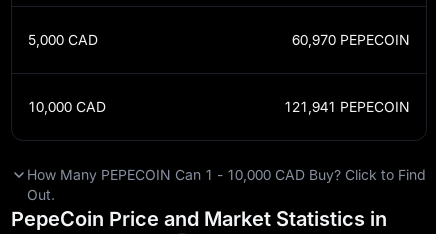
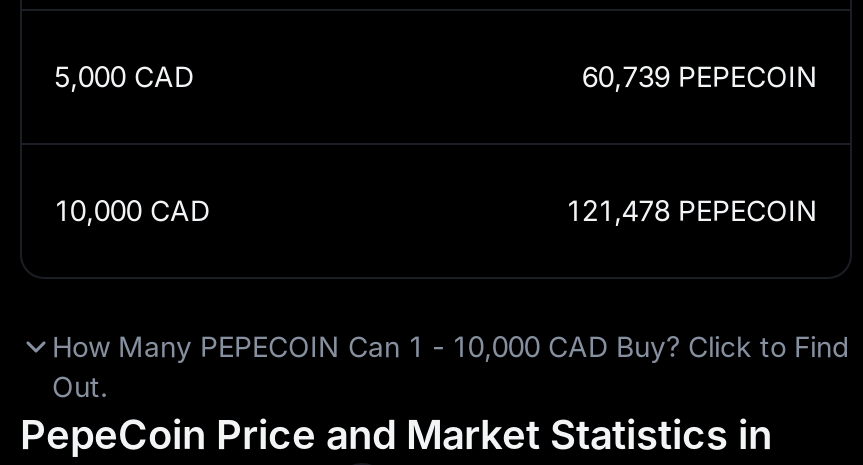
[292,31,410,48] 60,970 PEPECOIN -> [582,59,818,93] 60,739 PEPECOIN
[284,98,410,115] 121,941 PEPECOIN -> [566,193,818,227] 121,478 PEPECOIN

